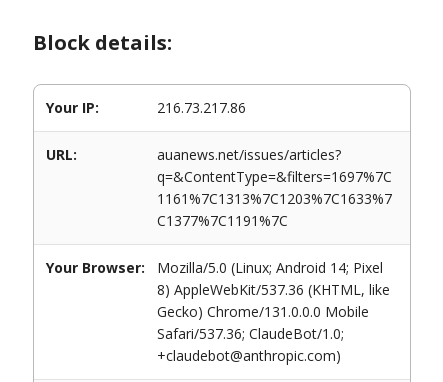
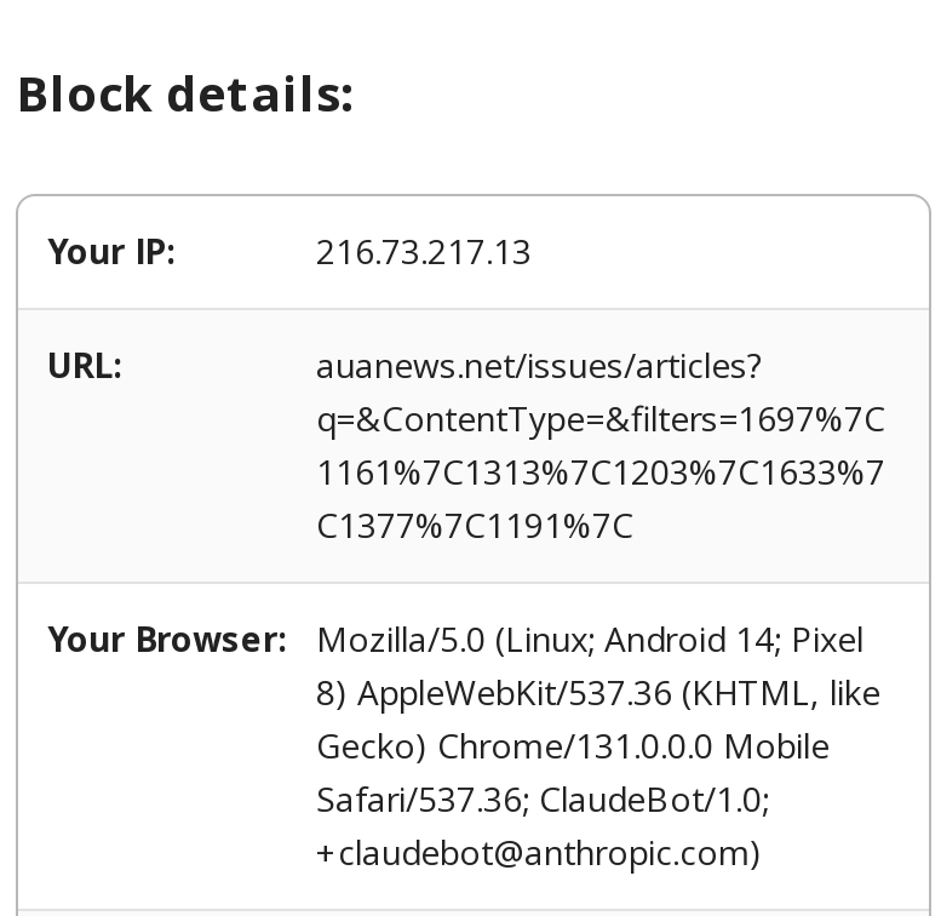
[157,98,246,117] 216.73.217.86 -> [316,228,532,274] 216.73.217.13

